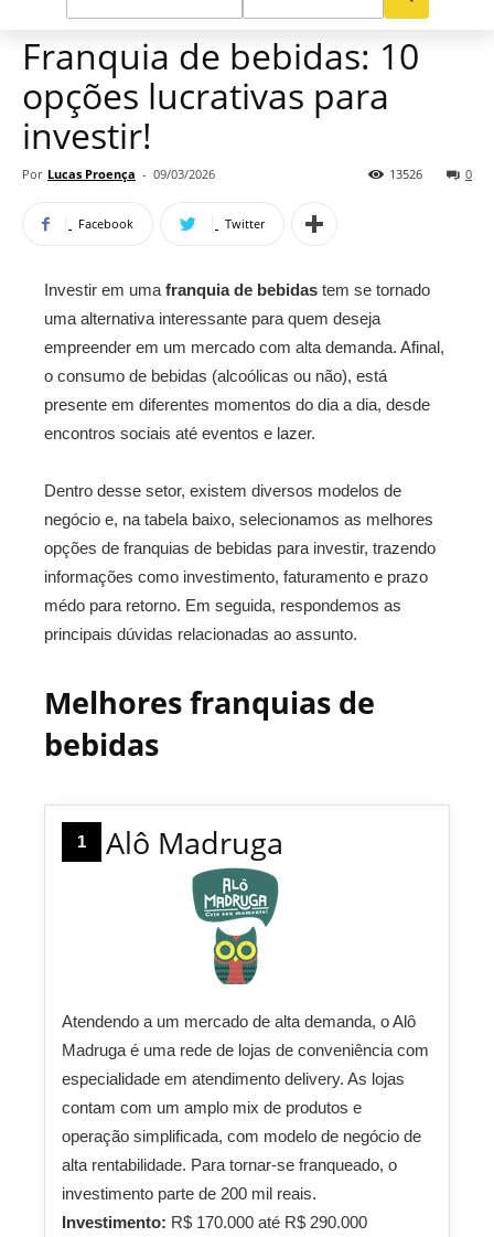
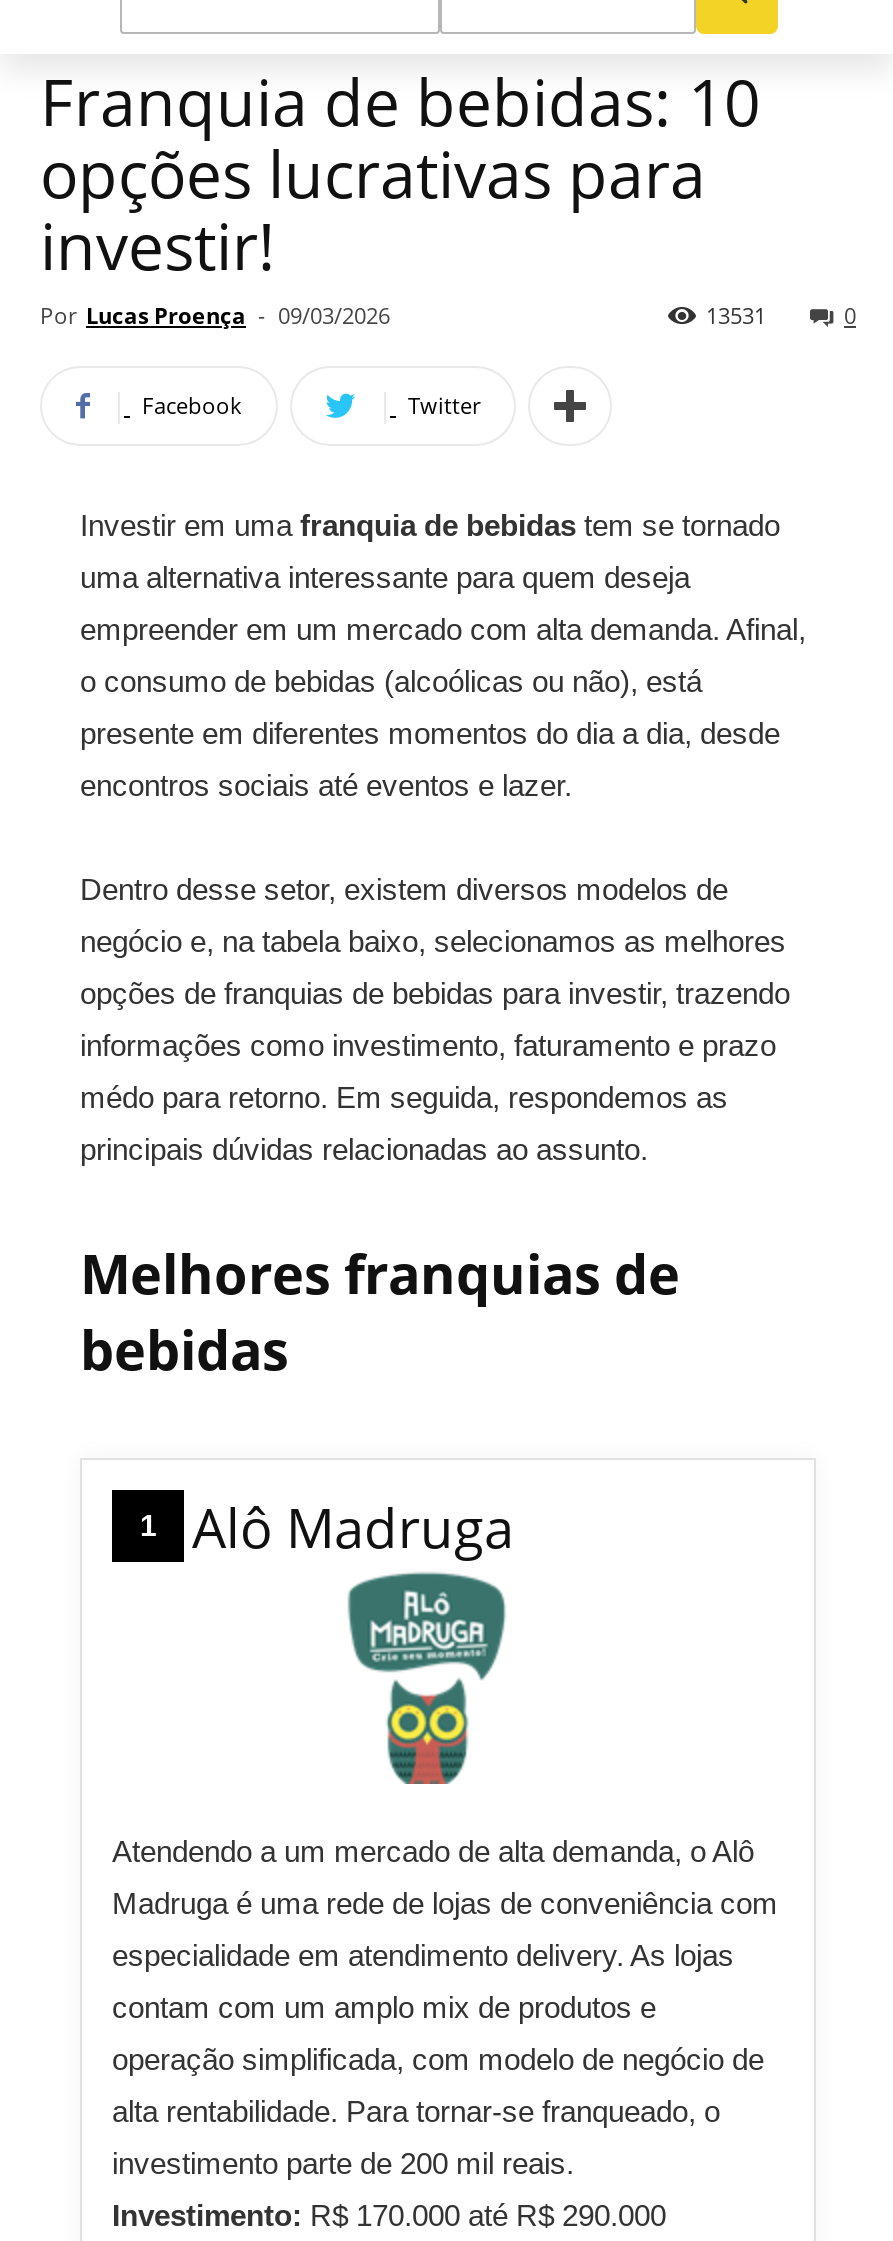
[389,166,422,182] 13526 -> [706,300,766,330] 13531

